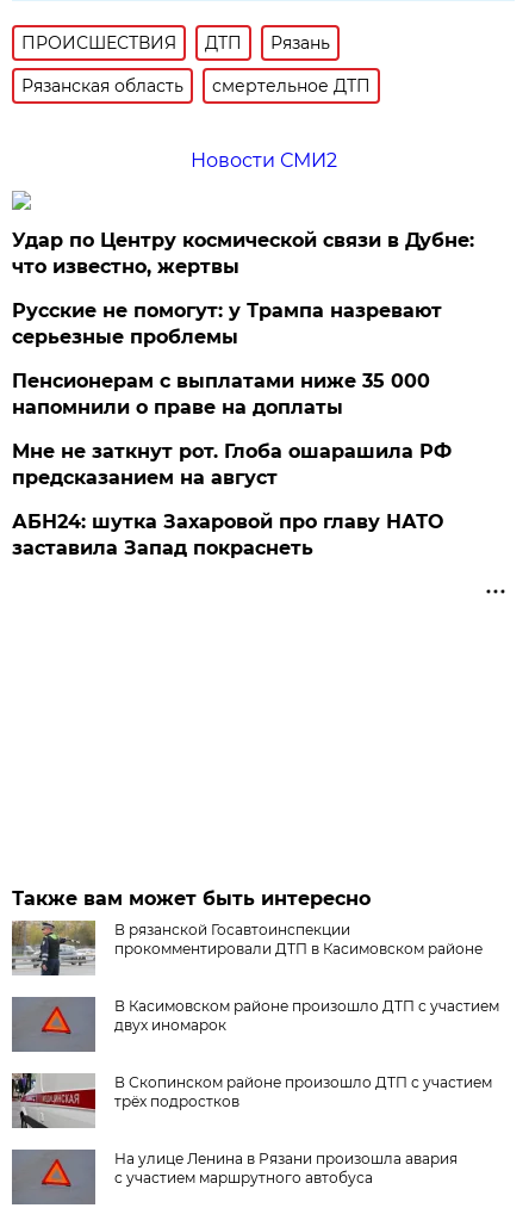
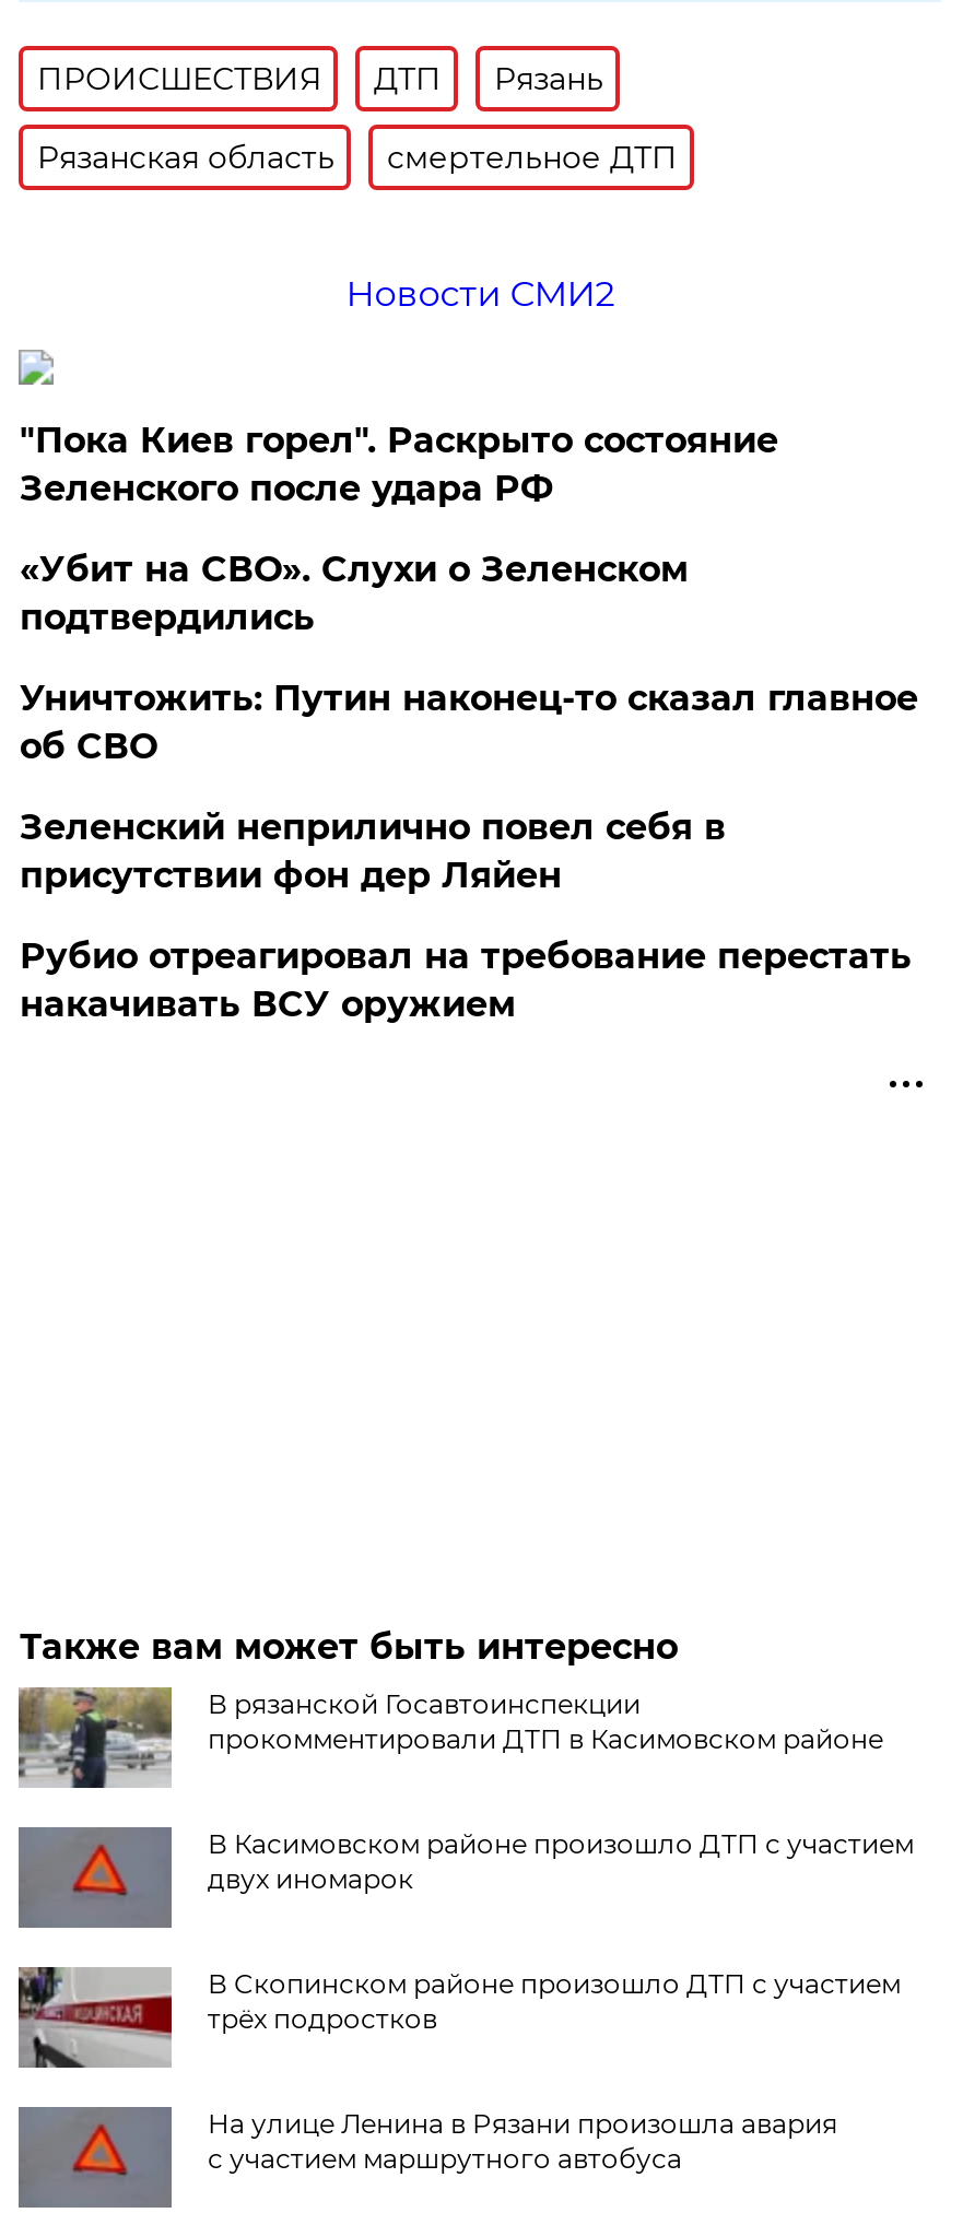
[12,229,475,278] Удар по Центру космической связи в Дубне: | что известно, жертвы -> [19,419,778,509] "Пока Киев горел". Раскрыто состояние | Зеленского после удара РФ
[12,299,443,348] Русские не помогут: у Трампа назревают | серьезные проблемы -> [19,548,688,638] «Убит на СВО». Слухи о Зеленском | подтвердились
[12,369,431,418] Пенсионерам с выплатами ниже 35 000 | напомнили о праве на доплаты -> [19,677,918,767] Уничтожить: Путин наконец-то сказал главное | об СВО
[12,440,452,489] Мне не заткнут рот. Глоба ошарашила РФ | предсказанием на август -> [19,806,726,896] Зеленский неприлично повел cебя в | присутствии фон дер Ляйен
[12,510,444,559] АБН24: шутка Захаровой про главу НАТО | заставила Запад покраснеть -> [19,935,911,1025] Рубио отреагировал на требование перестать | накачивать ВСУ оружием

